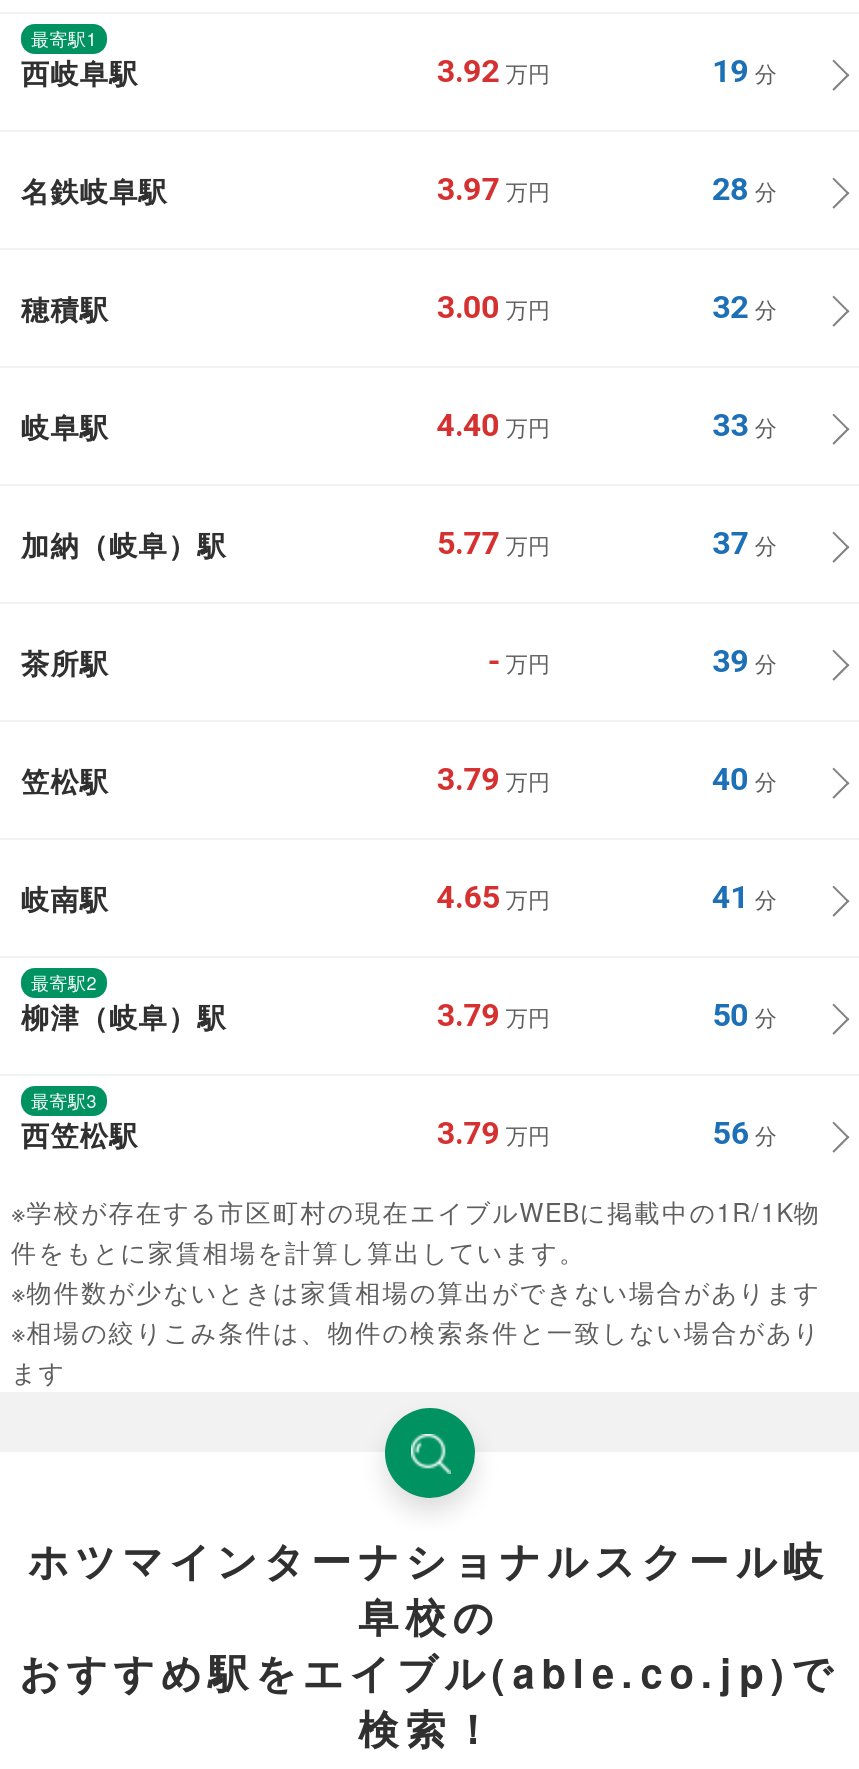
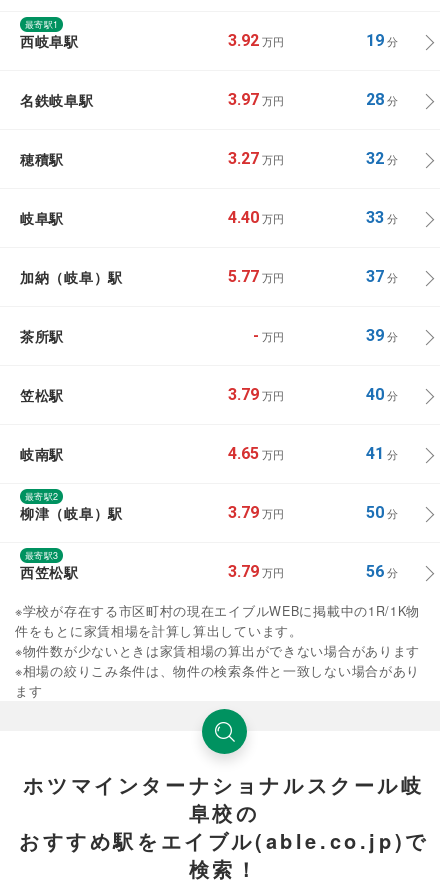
[437,288,550,326] 3.00 万円 -> [228,149,285,168] 3.27 万円

